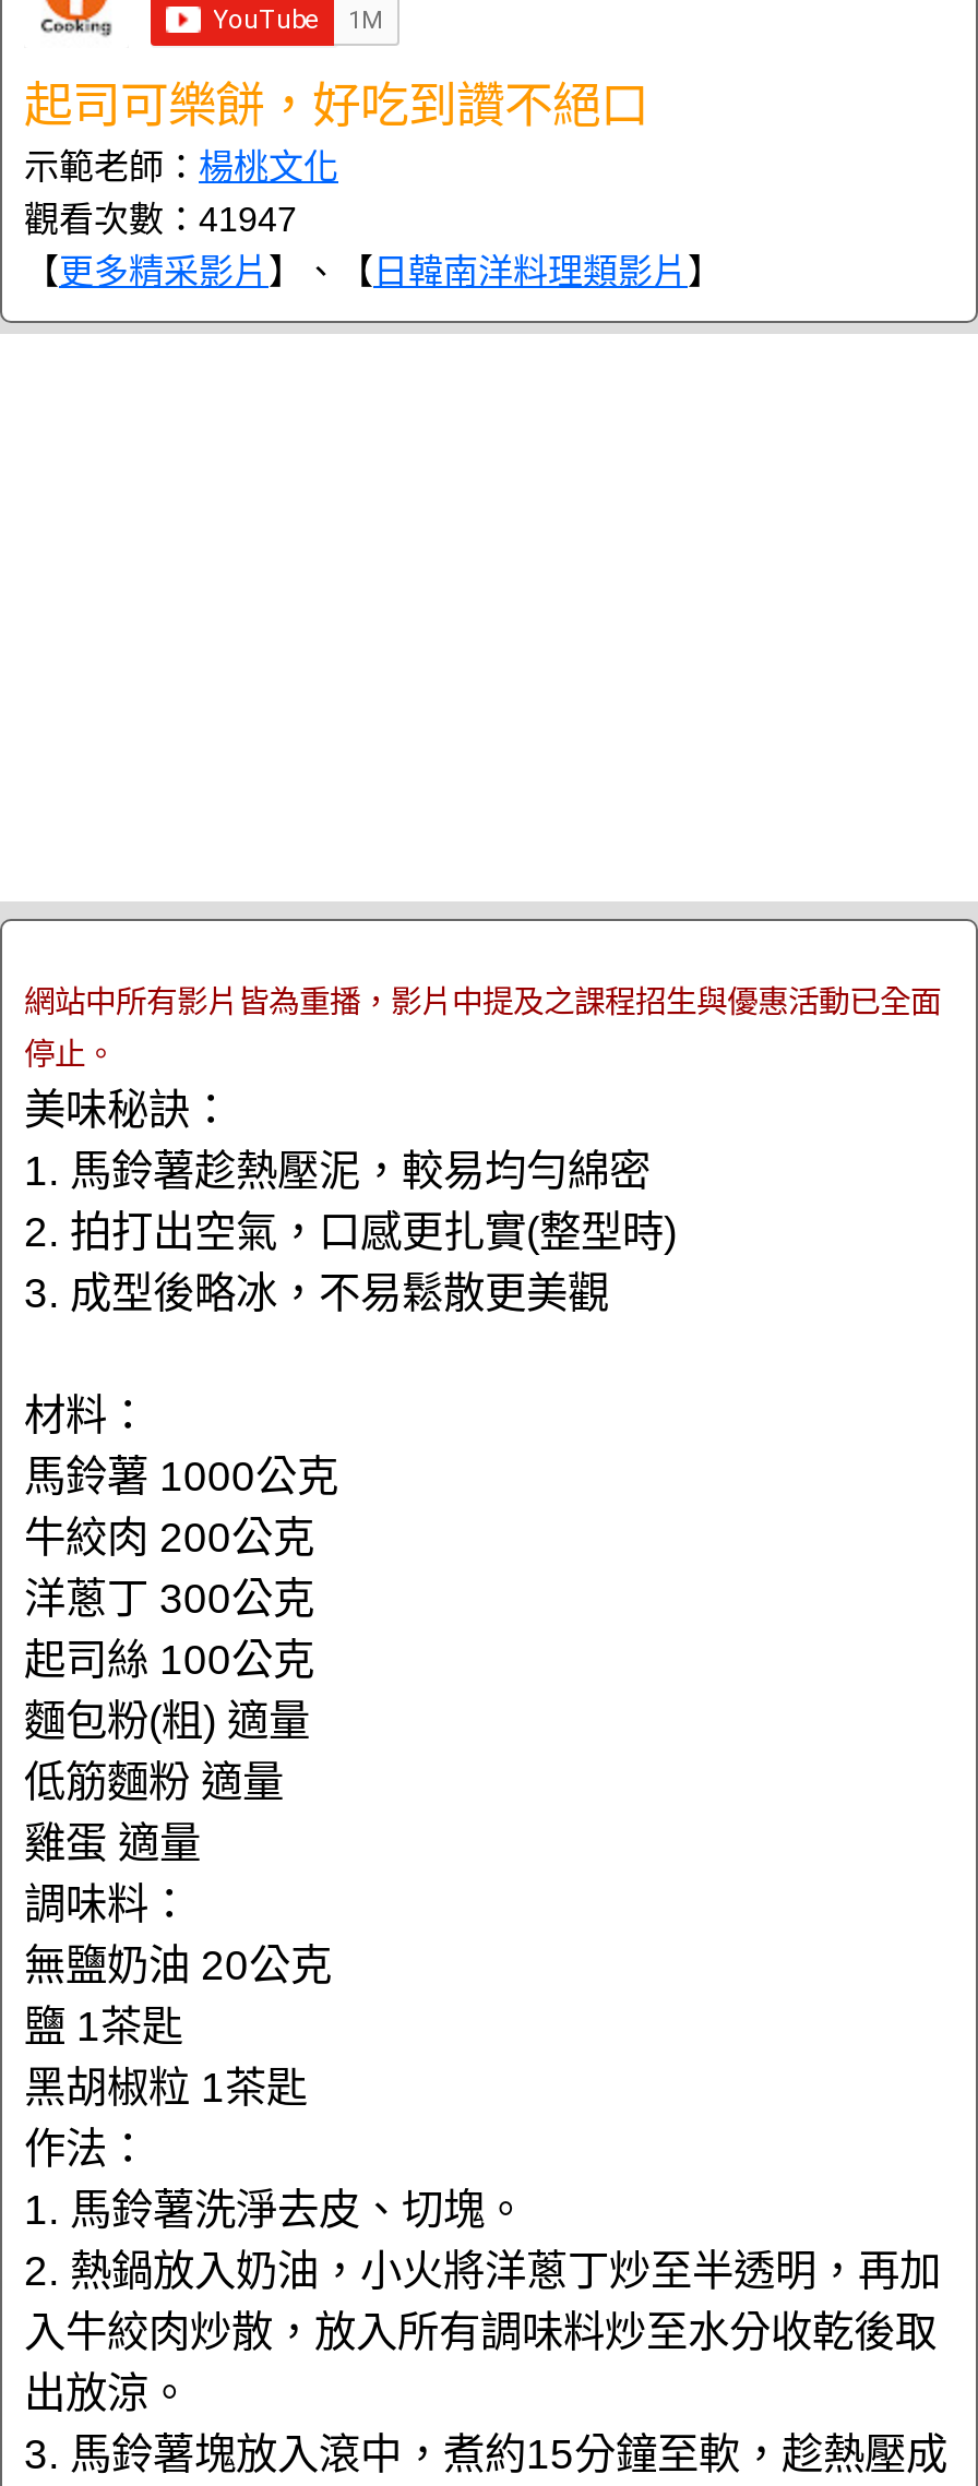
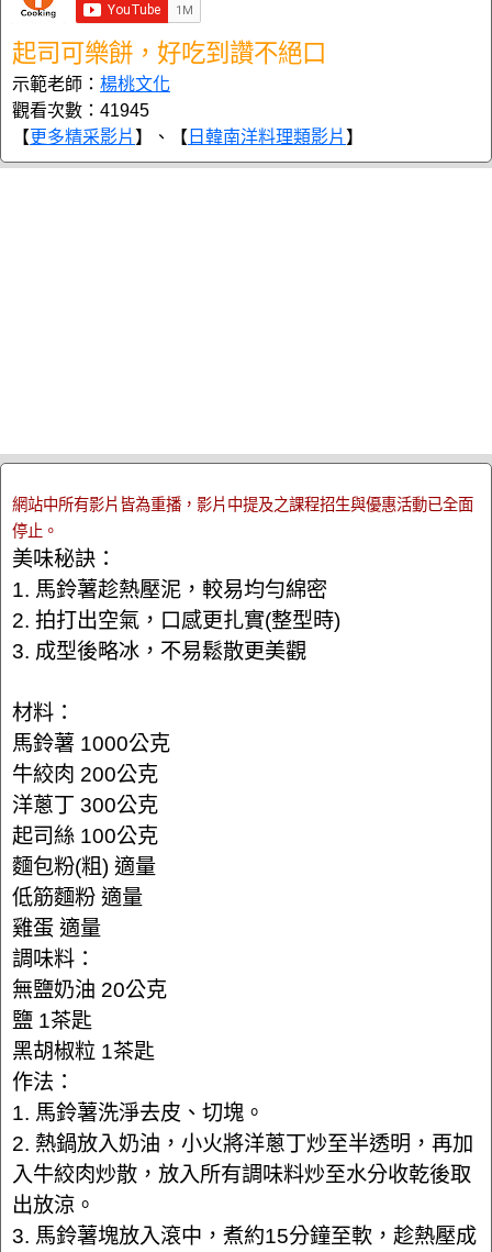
[24,201,297,238] 觀看次數：41947 -> [12,101,149,120] 觀看次數：41945

